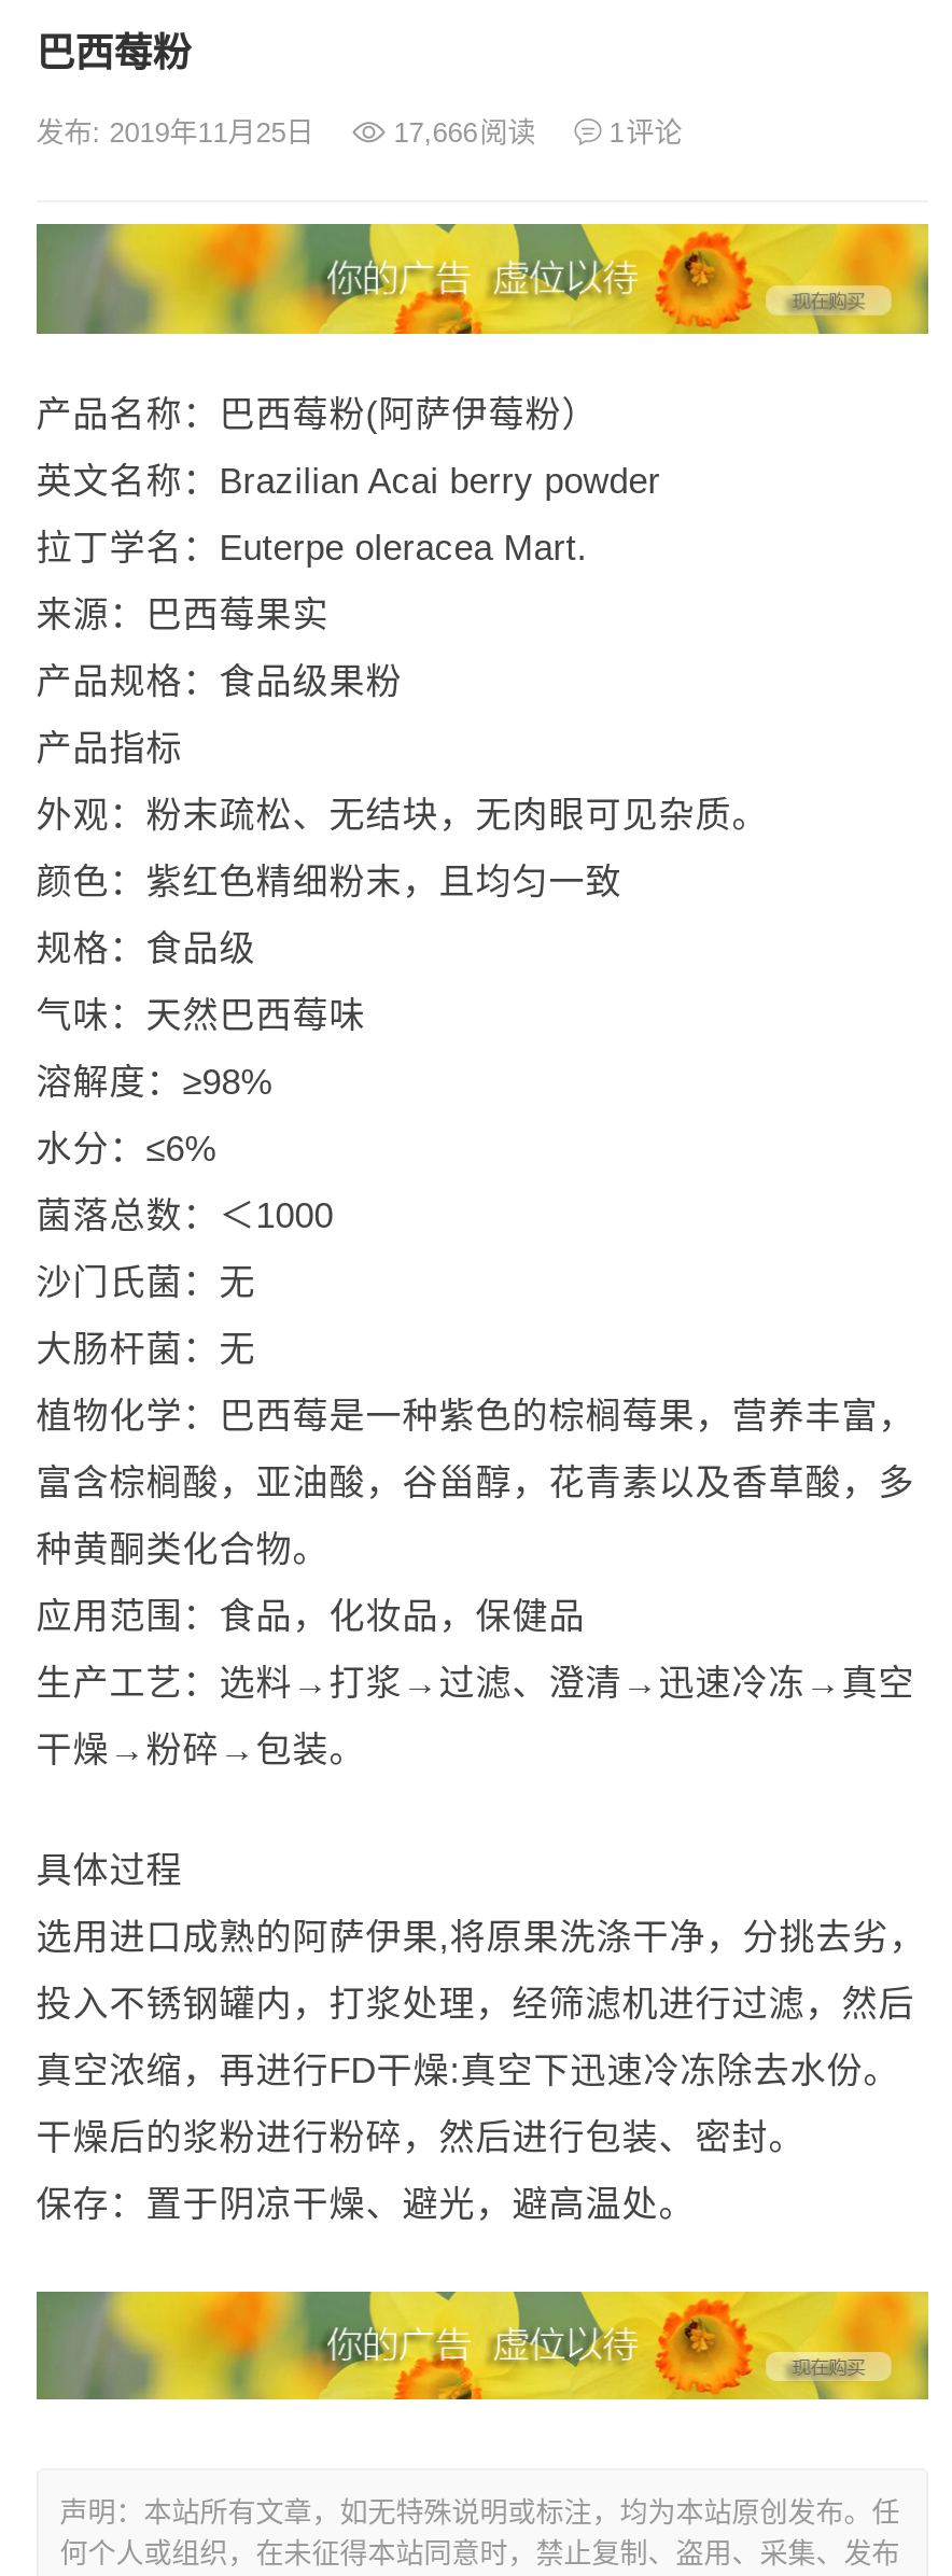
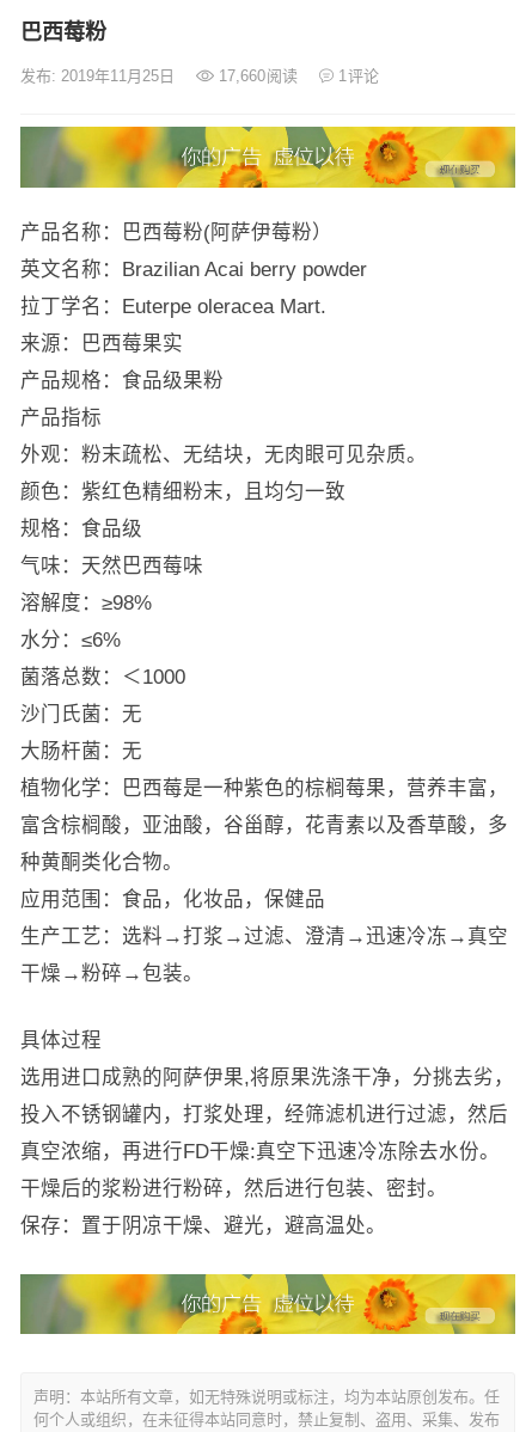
[36,116,682,149] 发布: 2019年11月25日 17,666阅读 1评论 -> [20,67,379,85] 发布: 2019年11月25日 17,660阅读 1评论

